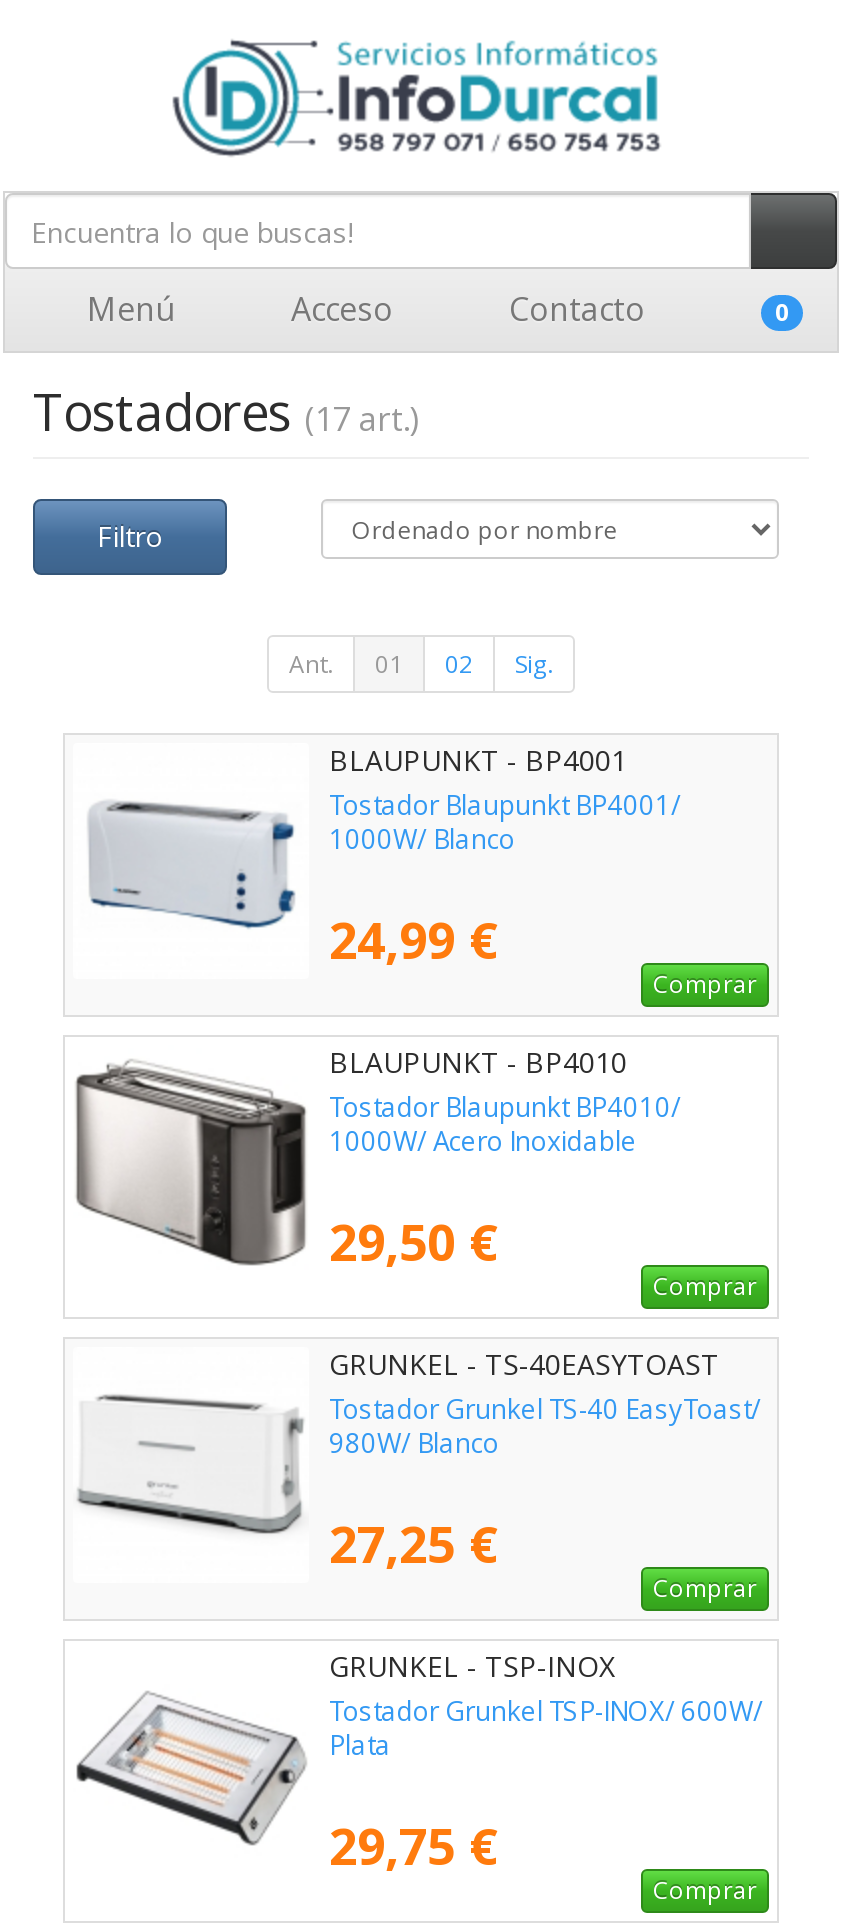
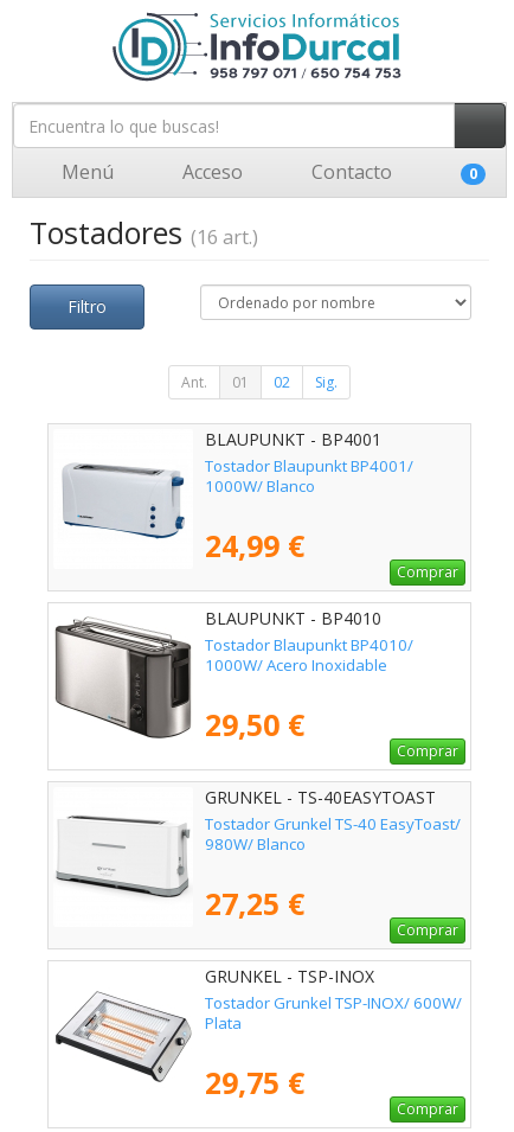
[33,377,419,445] Tostadores (17 art.) -> [30,212,258,252] Tostadores (16 art.)

